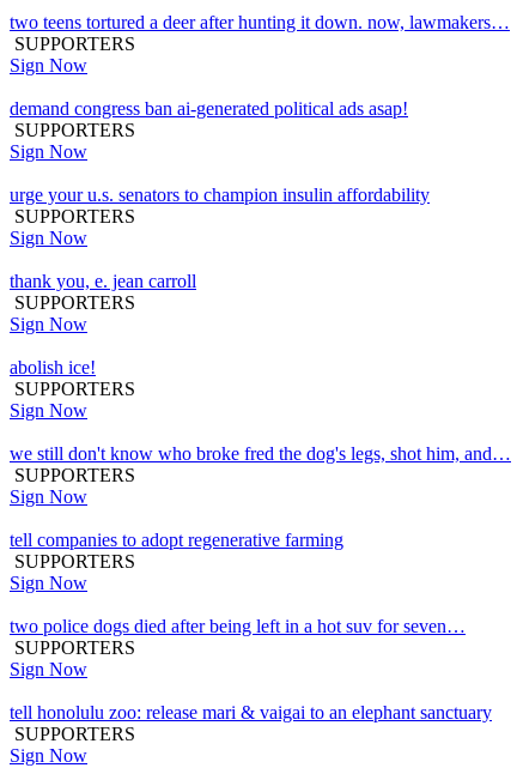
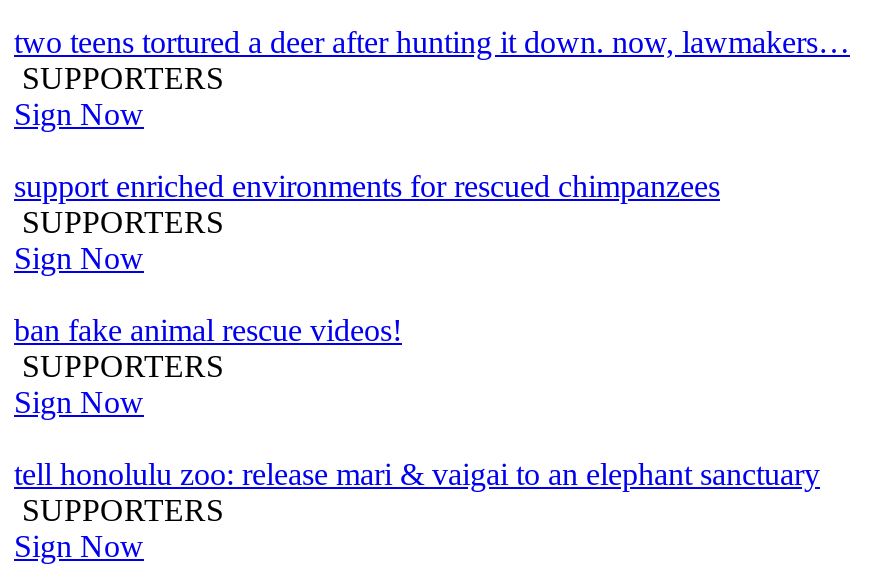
[10,98,408,119] demand congress ban ai-generated political ads asap! -> [14,169,720,203] support enriched environments for rescued chimpanzees
[10,185,511,636] urge your u.s. senators to champion insulin affordability | SUPPORTERS | Sign Now | thank you, e. jean carroll | SUPPORTERS | Sign Now | abolish ice! | SUPPORTERS | Sign Now | we still don't know who broke fred the dog's legs, shot him, and… | SUPPORTERS | Sign Now | tell companies to adopt regenerative farming | SUPPORTERS | Sign Now | two police dogs died after being left in a hot suv for seven… -> [14,313,402,347] ban fake animal rescue videos!

